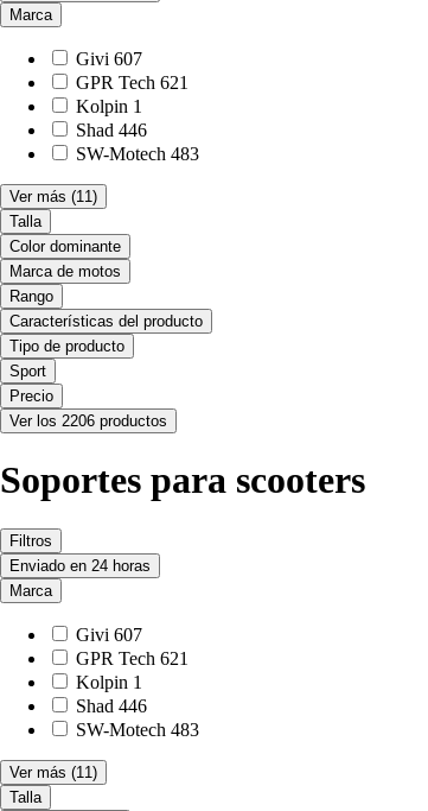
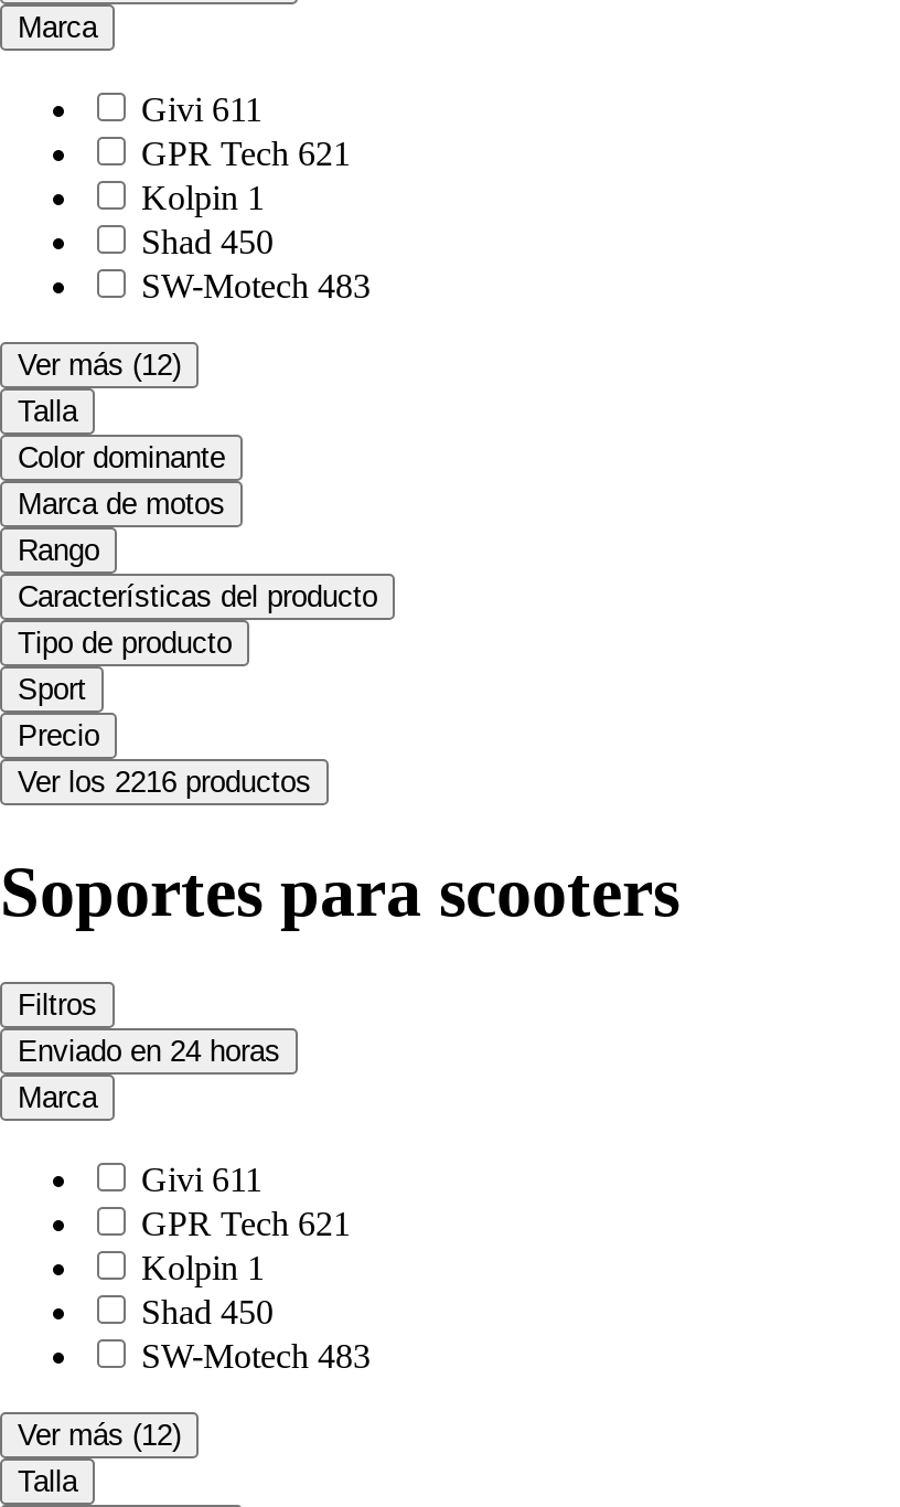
[76,48,142,69] Givi 607 -> [141,90,262,128] Givi 611
[76,120,147,140] Shad 446 -> [141,222,274,260] Shad 450
[9,187,97,205] Ver más (11) -> [18,348,181,381] Ver más (12)
[9,412,167,430] Ver los 2206 productos -> [18,765,311,798] Ver los 2216 productos
[76,624,142,644] Givi 607 -> [141,1160,262,1197] Givi 611
[76,695,147,716] Shad 446 -> [141,1292,274,1330] Shad 450
[9,763,97,781] Ver más (11) -> [18,1418,181,1451] Ver más (12)

